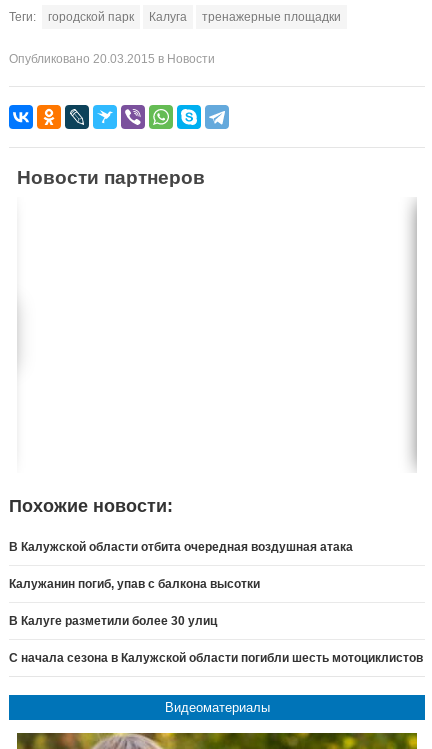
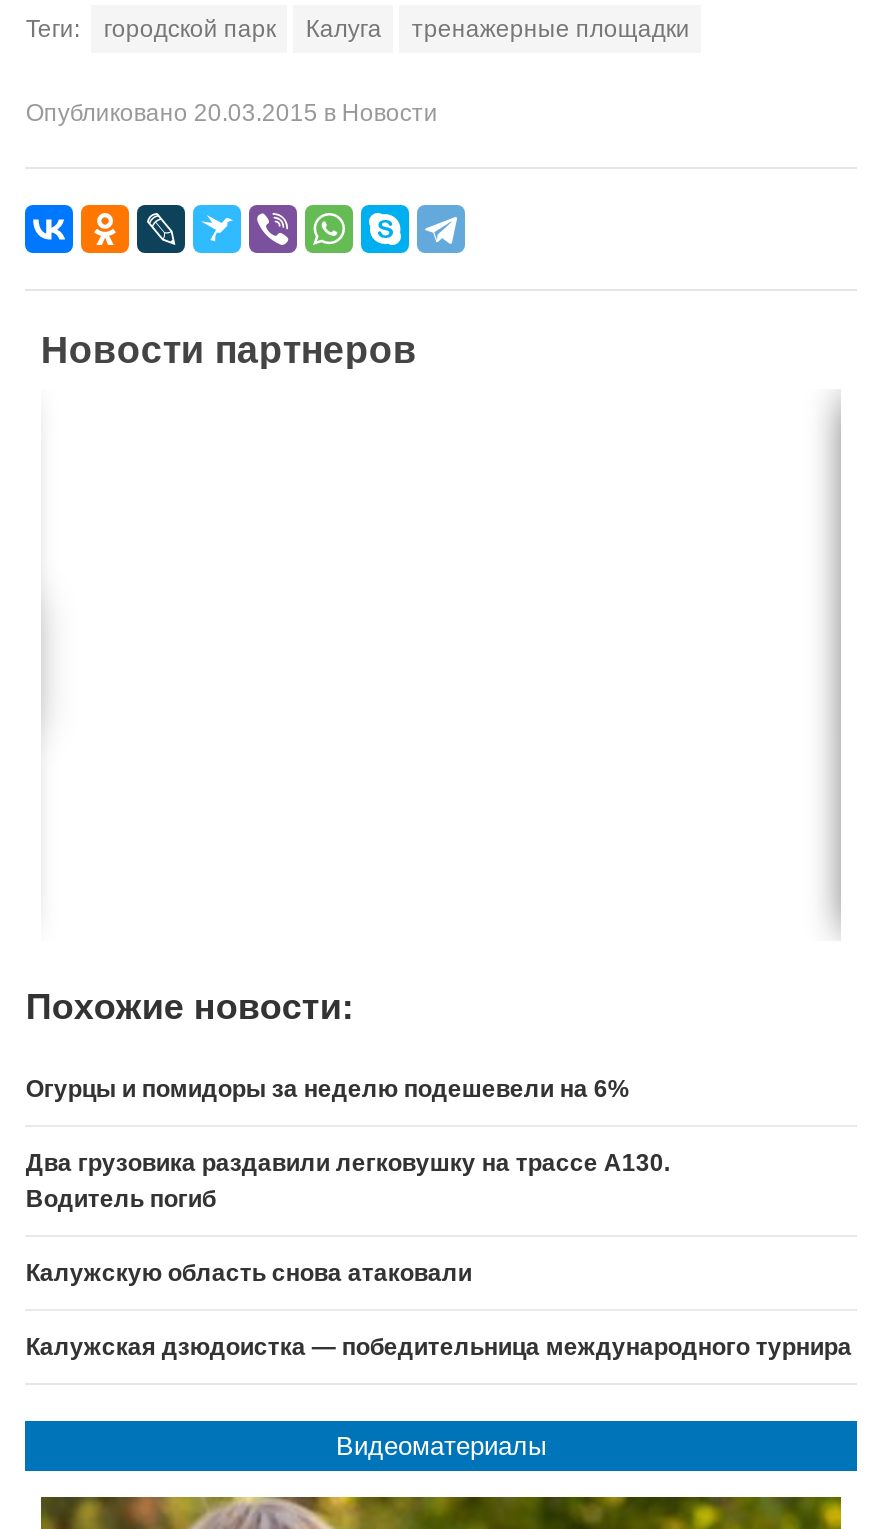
[9,540,353,554] В Калужской области отбита очередная воздушная атака -> [26,1075,630,1103] Огурцы и помидоры за неделю подешевели на 6%
[9,577,260,591] Калужанин погиб, упав с балкона высотки -> [26,1149,670,1213] Два грузовика раздавили легковушку на трассе А130. | Водитель погиб
[9,614,217,628] В Калуге разметили более 30 улиц -> [26,1259,472,1287] Калужскую область снова атаковали
[9,651,423,665] С начала сезона в Калужской области погибли шесть мотоциклистов -> [26,1333,852,1361] Калужская дзюдоистка — победительница международного турнира

